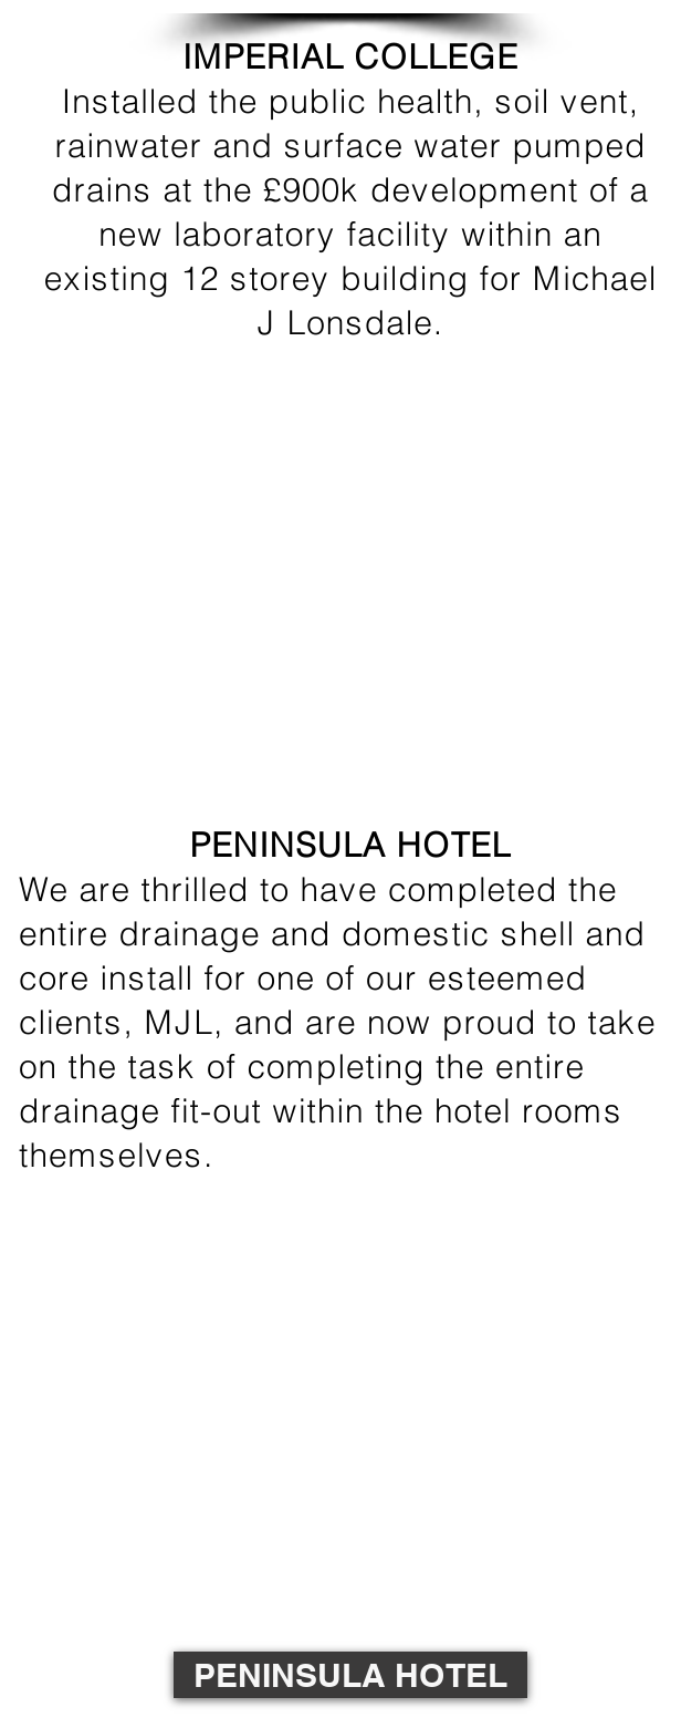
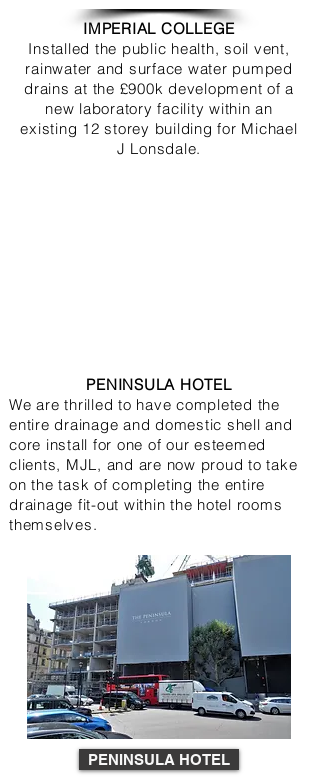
none -> [26,554,292,740] [image]

